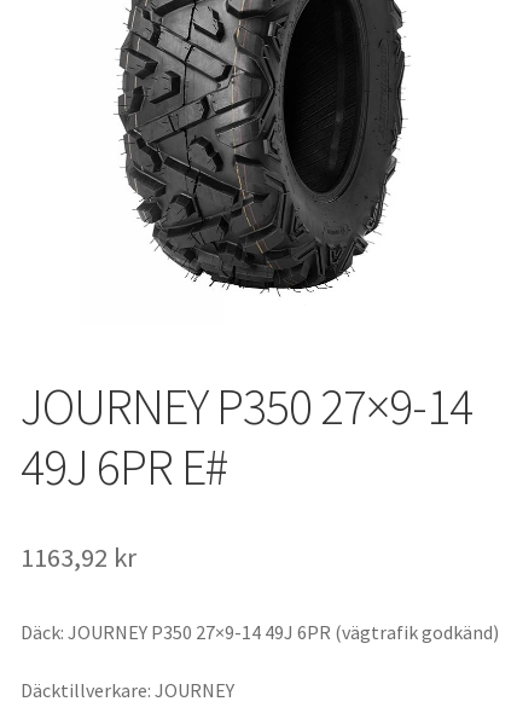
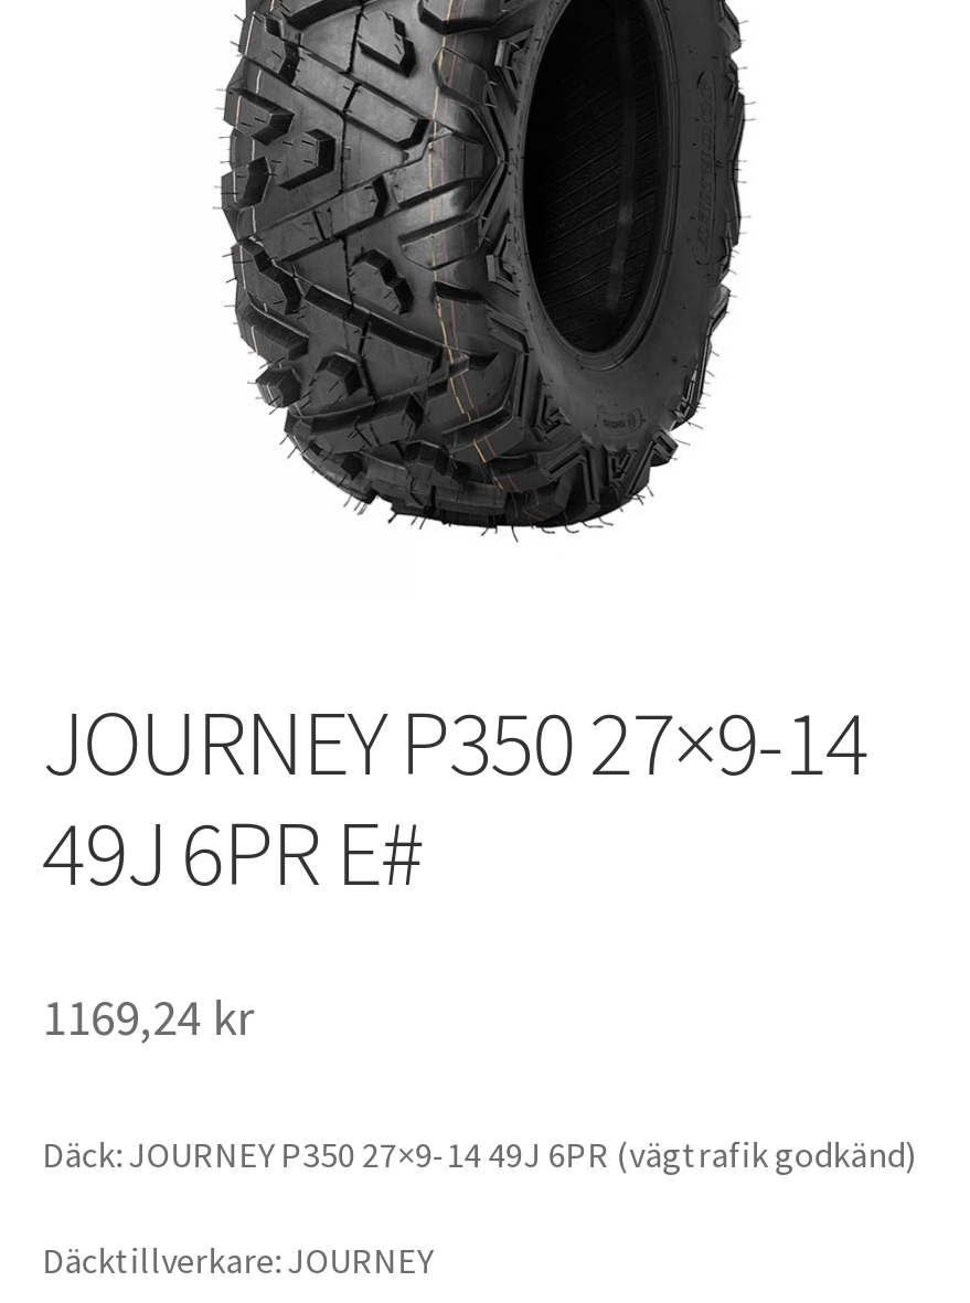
[20,540,136,574] 1163,92 kr -> [42,986,254,1048] 1169,24 kr

